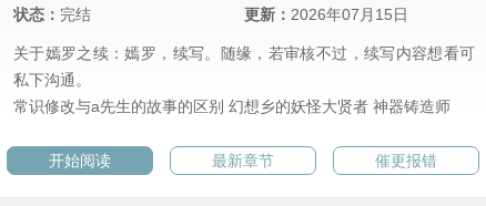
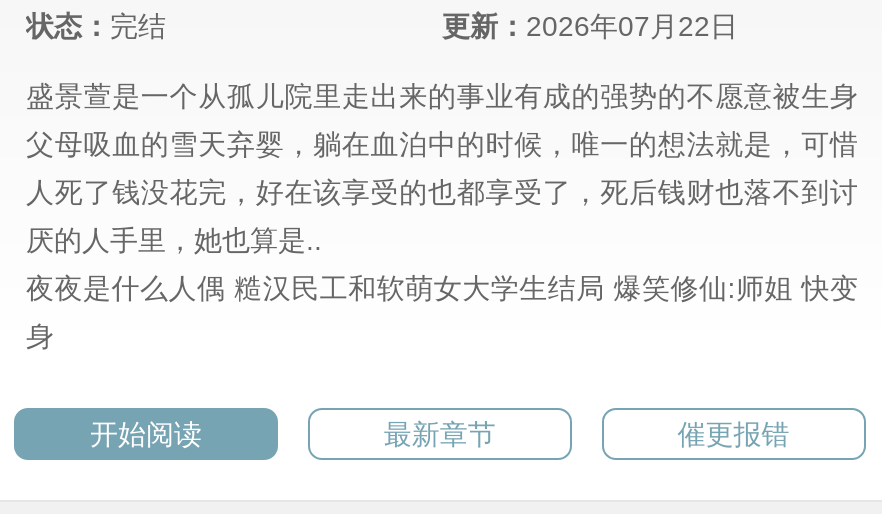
[13,6,475,116] 更新：2026年07月15日 | 关于嫣罗之续：嫣罗，续写。随缘，若审核不过，续写内容想看可 | 私下沟通。 | 常识修改与a先生的故事的区别 幻想乡的妖怪大贤者 神器铸造师 -> [26,11,858,353] 更新：2026年07月22日 | 盛景萱是一个从孤儿院里走出来的事业有成的强势的不愿意被生身 | 父母吸血的雪天弃婴，躺在血泊中的时候，唯一的想法就是，可惜 | 人死了钱没花完，好在该享受的也都享受了，死后钱财也落不到讨 | 厌的人手里，她也算是.. | 夜夜是什么人偶 糙汉民工和软萌女大学生结局 爆笑修仙:师姐 快变 | 身

